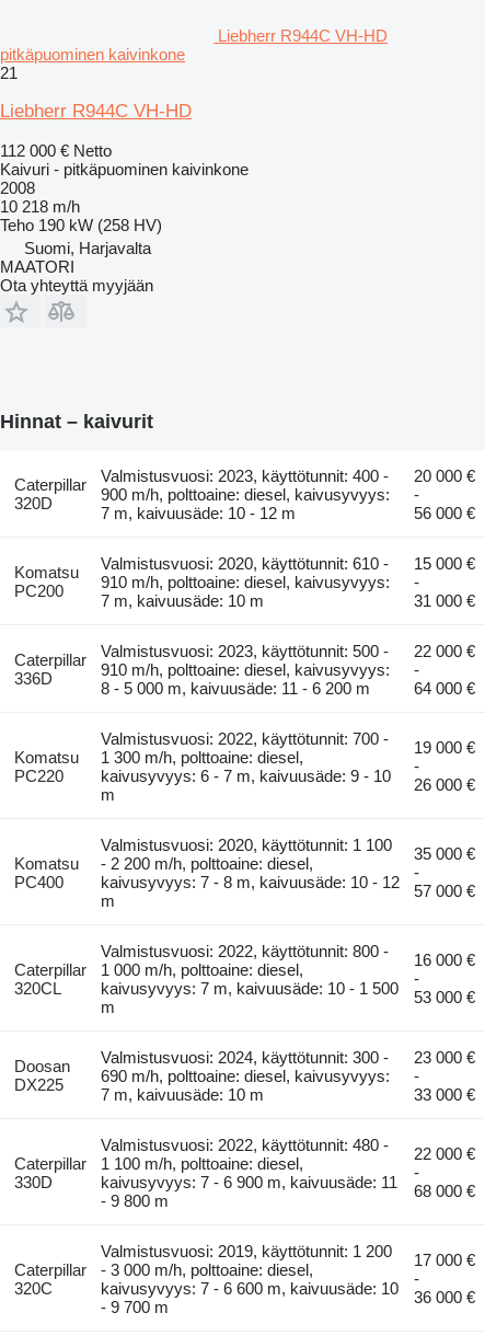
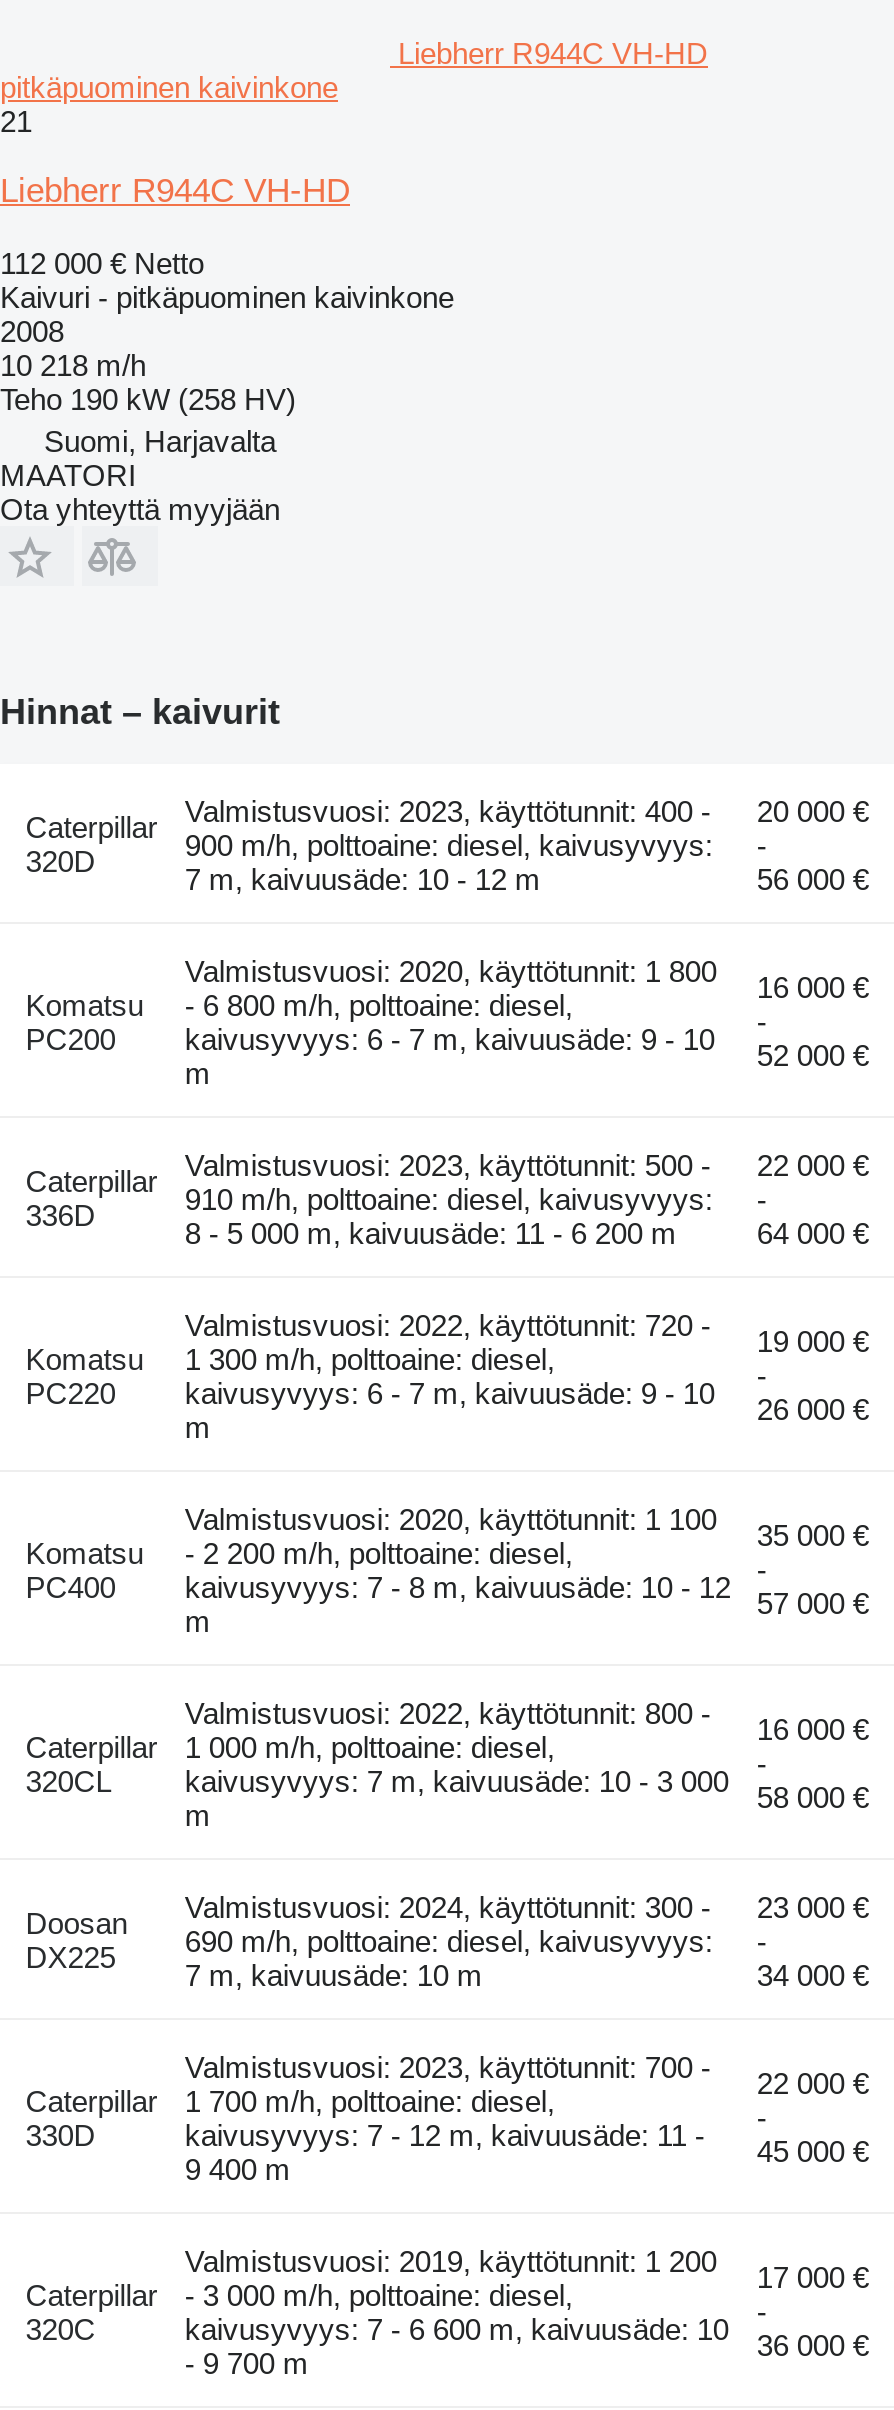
moved [0,411,476,522] -> [0,692,869,896]: Hinnat – kaivurit | Caterpillar | 320D | Valmistusvuosi: 2023, käyttötunnit: 400 - | 900 m/h, polttoaine: diesel, kaivusyvyys: | 7 m, kaivuusäde: 10 - 12 m | 20 000 € | 56 000 €
[101,554,390,610] Valmistusvuosi: 2020, käyttötunnit: 610 - | 910 m/h, polttoaine: diesel, kaivusyvyys: | 7 m, kaivuusäde: 10 m -> [185,954,717,1090] Valmistusvuosi: 2020, käyttötunnit: 1 800 | - 6 800 m/h, polttoaine: diesel, | kaivusyvyys: 6 - 7 m, kaivuusäde: 9 - 10 | m
[414,554,476,573] 15 000 € -> [757,970,869,1004] 16 000 €
[414,591,476,610] 31 000 € -> [757,1038,869,1072] 52 000 €
[101,729,389,748] Valmistusvuosi: 2022, käyttötunnit: 700 - -> [185,1308,711,1342] Valmistusvuosi: 2022, käyttötunnit: 720 -
[101,979,399,997] kaivusyvyys: 7 m, kaivuusäde: 10 - 1 500 -> [185,1764,729,1798] kaivusyvyys: 7 m, kaivuusäde: 10 - 3 000
[414,988,476,1006] 53 000 € -> [757,1780,869,1814] 58 000 €
[414,1085,476,1104] 33 000 € -> [757,1958,869,1992] 34 000 €
[101,1135,398,1210] Valmistusvuosi: 2022, käyttötunnit: 480 - | 1 100 m/h, polttoaine: diesel, | kaivusyvyys: 7 - 6 900 m, kaivuusäde: 11 | - 9 800 m -> [185,2050,711,2186] Valmistusvuosi: 2023, käyttötunnit: 700 - | 1 700 m/h, polttoaine: diesel, | kaivusyvyys: 7 - 12 m, kaivuusäde: 11 - | 9 400 m
[414,1181,476,1200] 68 000 € -> [757,2134,869,2168] 45 000 €

